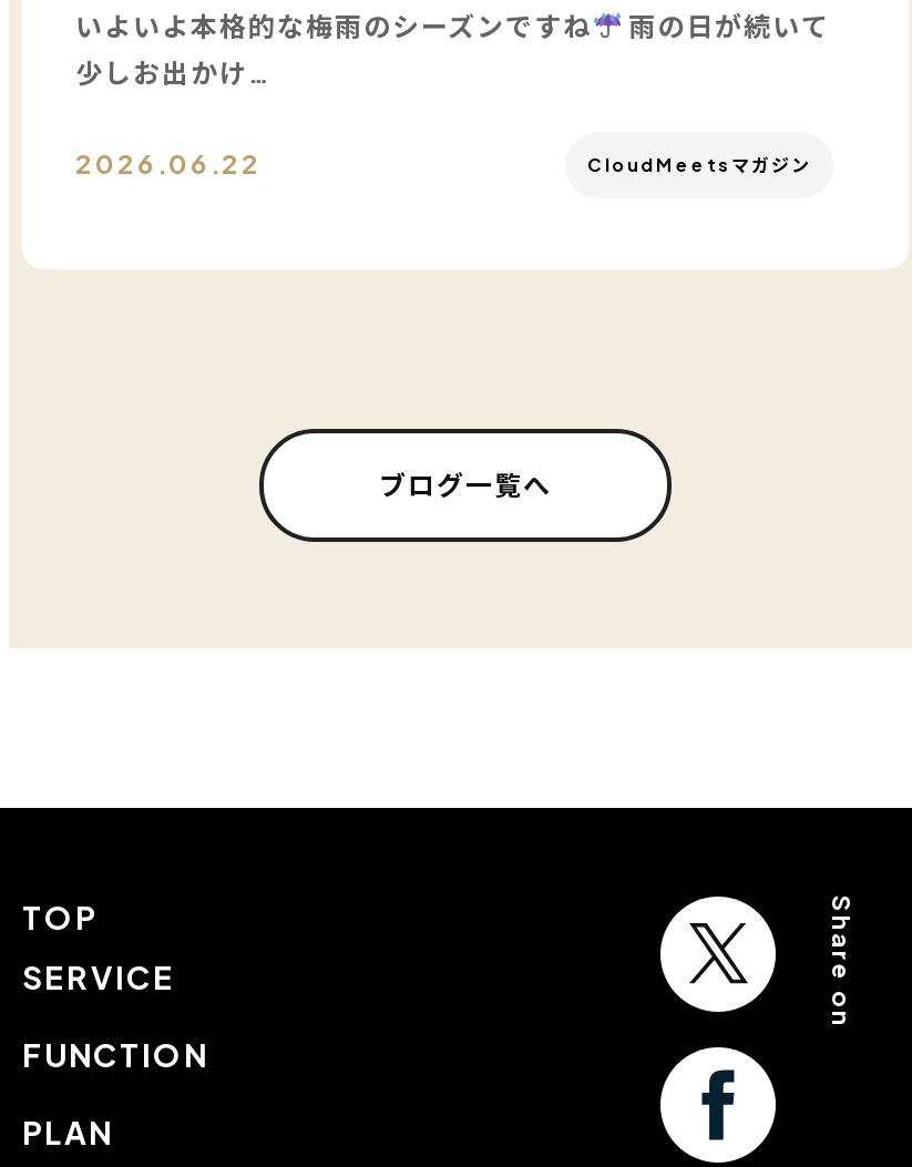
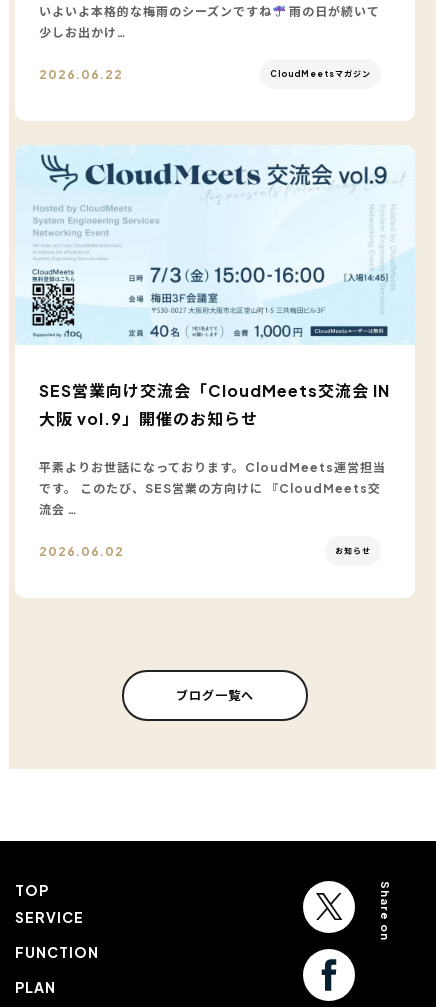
none -> [16,147,414,558] [image] | SES営業向け交流会「CloudMeets交流会 IN | 大阪 vol.9」開催のお知らせ | 平素よりお世話になっております。CloudMeets運営担当 | です。 このたび、SES営業の方向けに 『CloudMeets交 | 流会 … | 2026.06.02 | お知らせ

